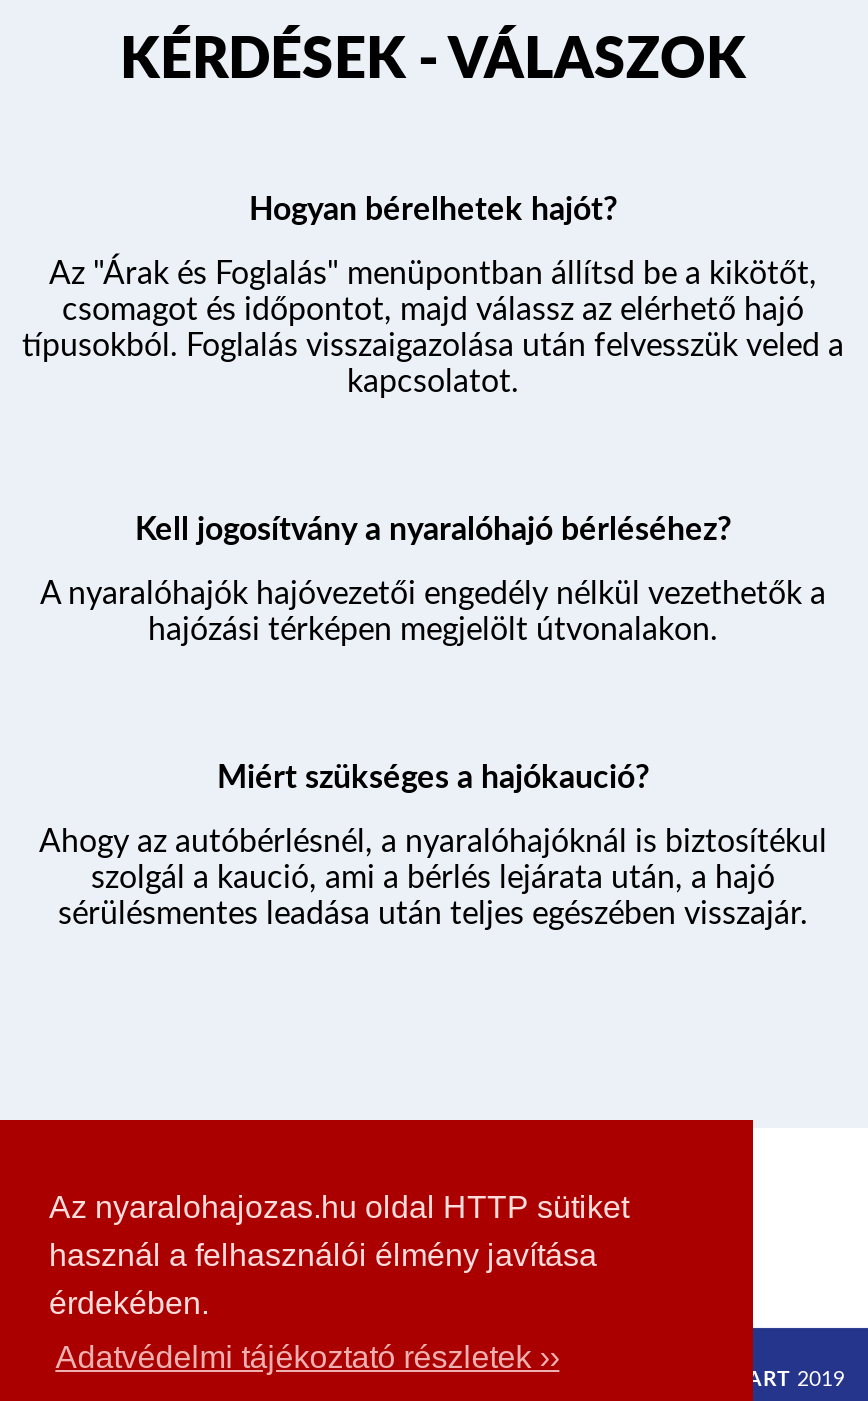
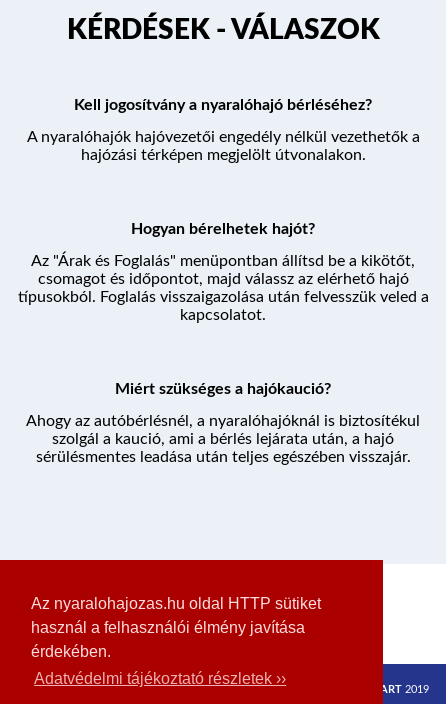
moved [22,194,844,398] -> [17,221,428,323]: Hogyan bérelhetek hajót? | Az "Árak és Foglalás" menüpontban állítsd be a kikötőt, | csomagot és időpontot, majd válassz az elérhető hajó | típusokból. Foglalás visszaigazolása után felvesszük veled a | kapcsolatot.
moved [40,514,826,646] -> [26,97,419,163]: Kell jogosítvány a nyaralóhajó bérléséhez? | A nyaralóhajók hajóvezetői engedély nélkül vezethetők a | hajózási térképen megjelölt útvonalakon.

